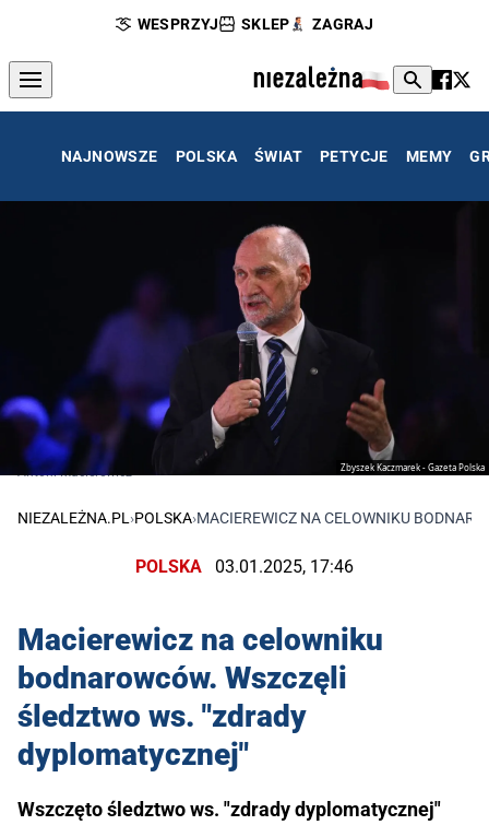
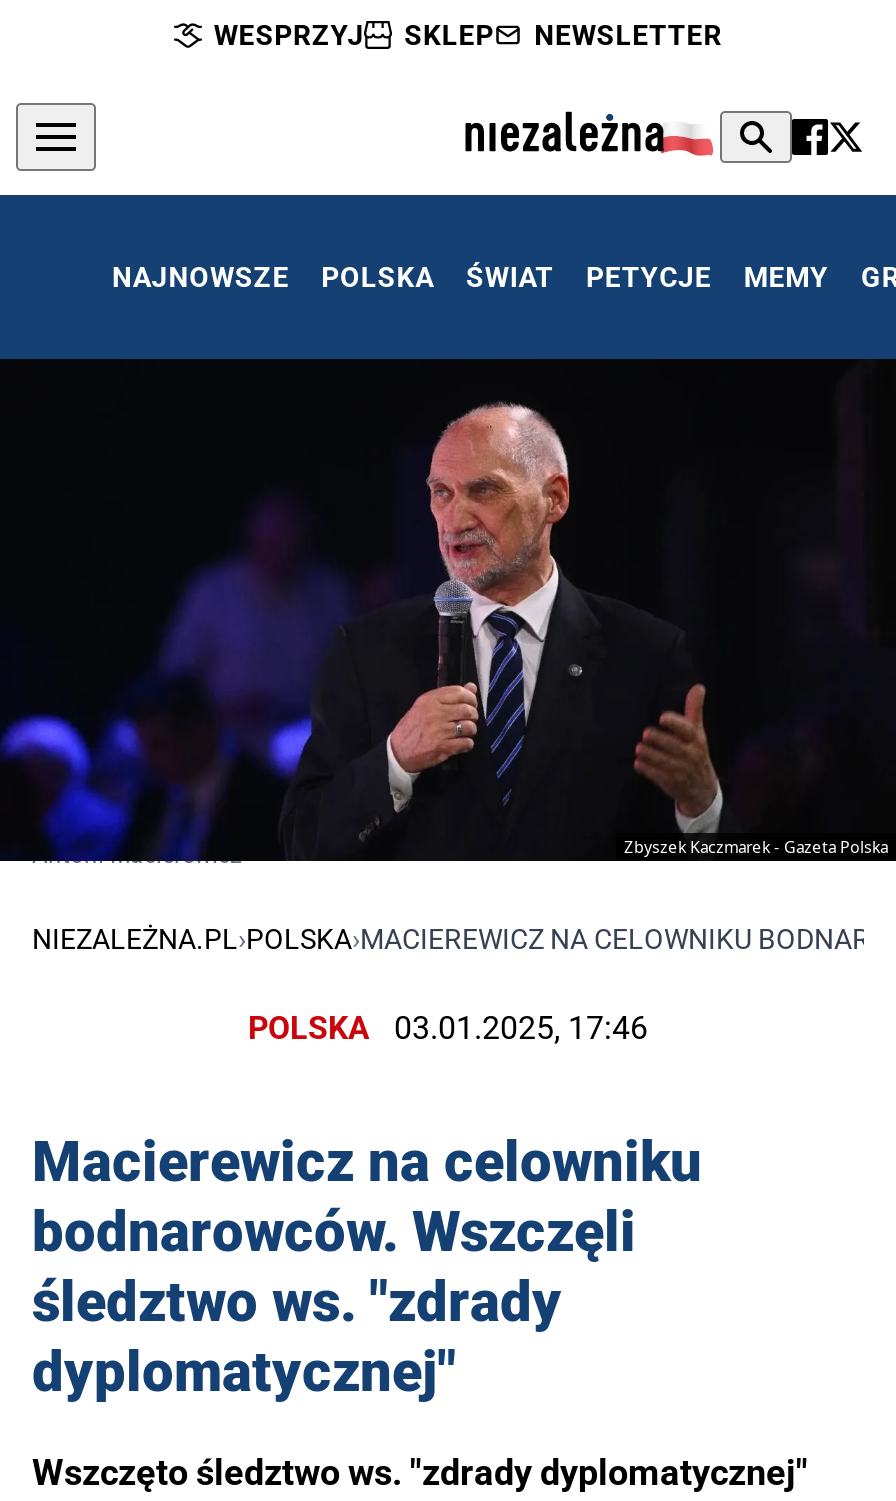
[312,15,374,33] ZAGRAJ -> [534,19,722,51] NEWSLETTER

